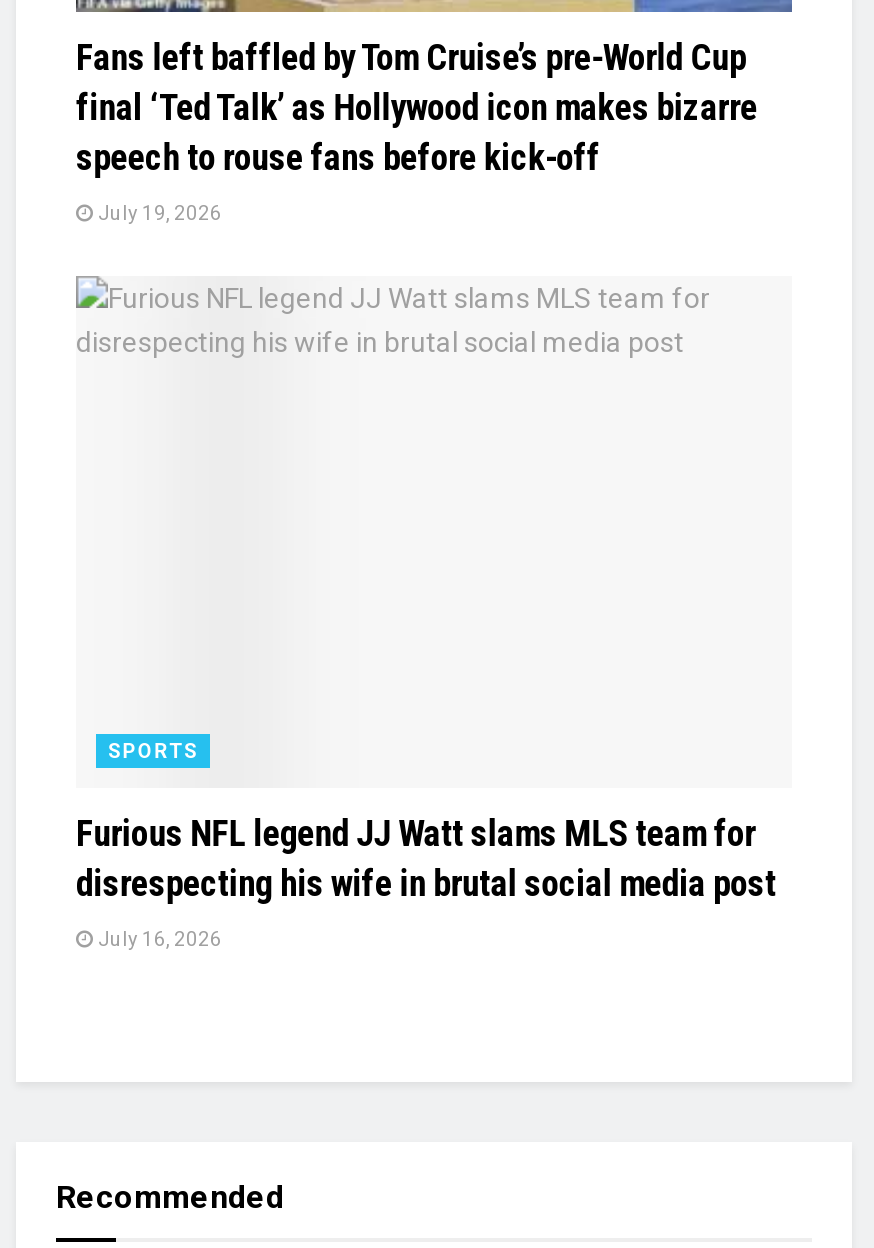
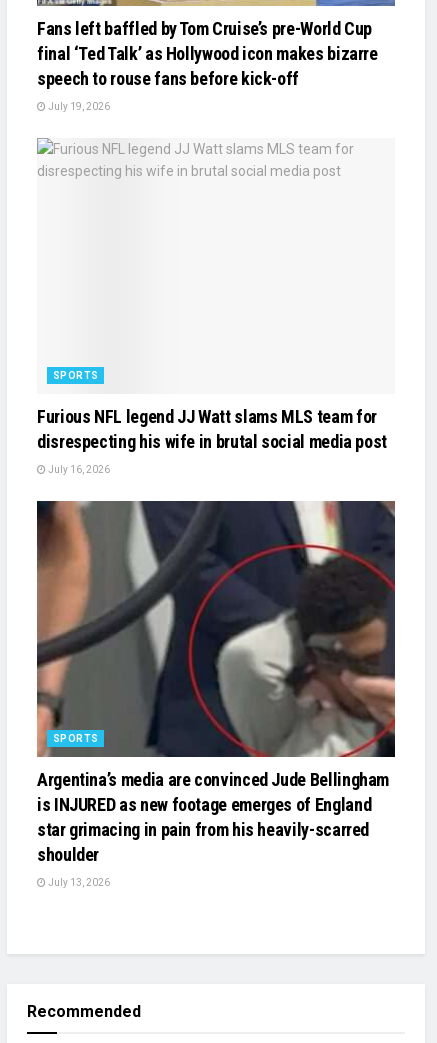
none -> [36,500,396,888] [image] | SPORTS | Argentina’s media are convinced Jude Bellingham | is INJURED as new footage emerges of England | star grimacing in pain from his heavily-scarred | shoulder | July 13, 2026

